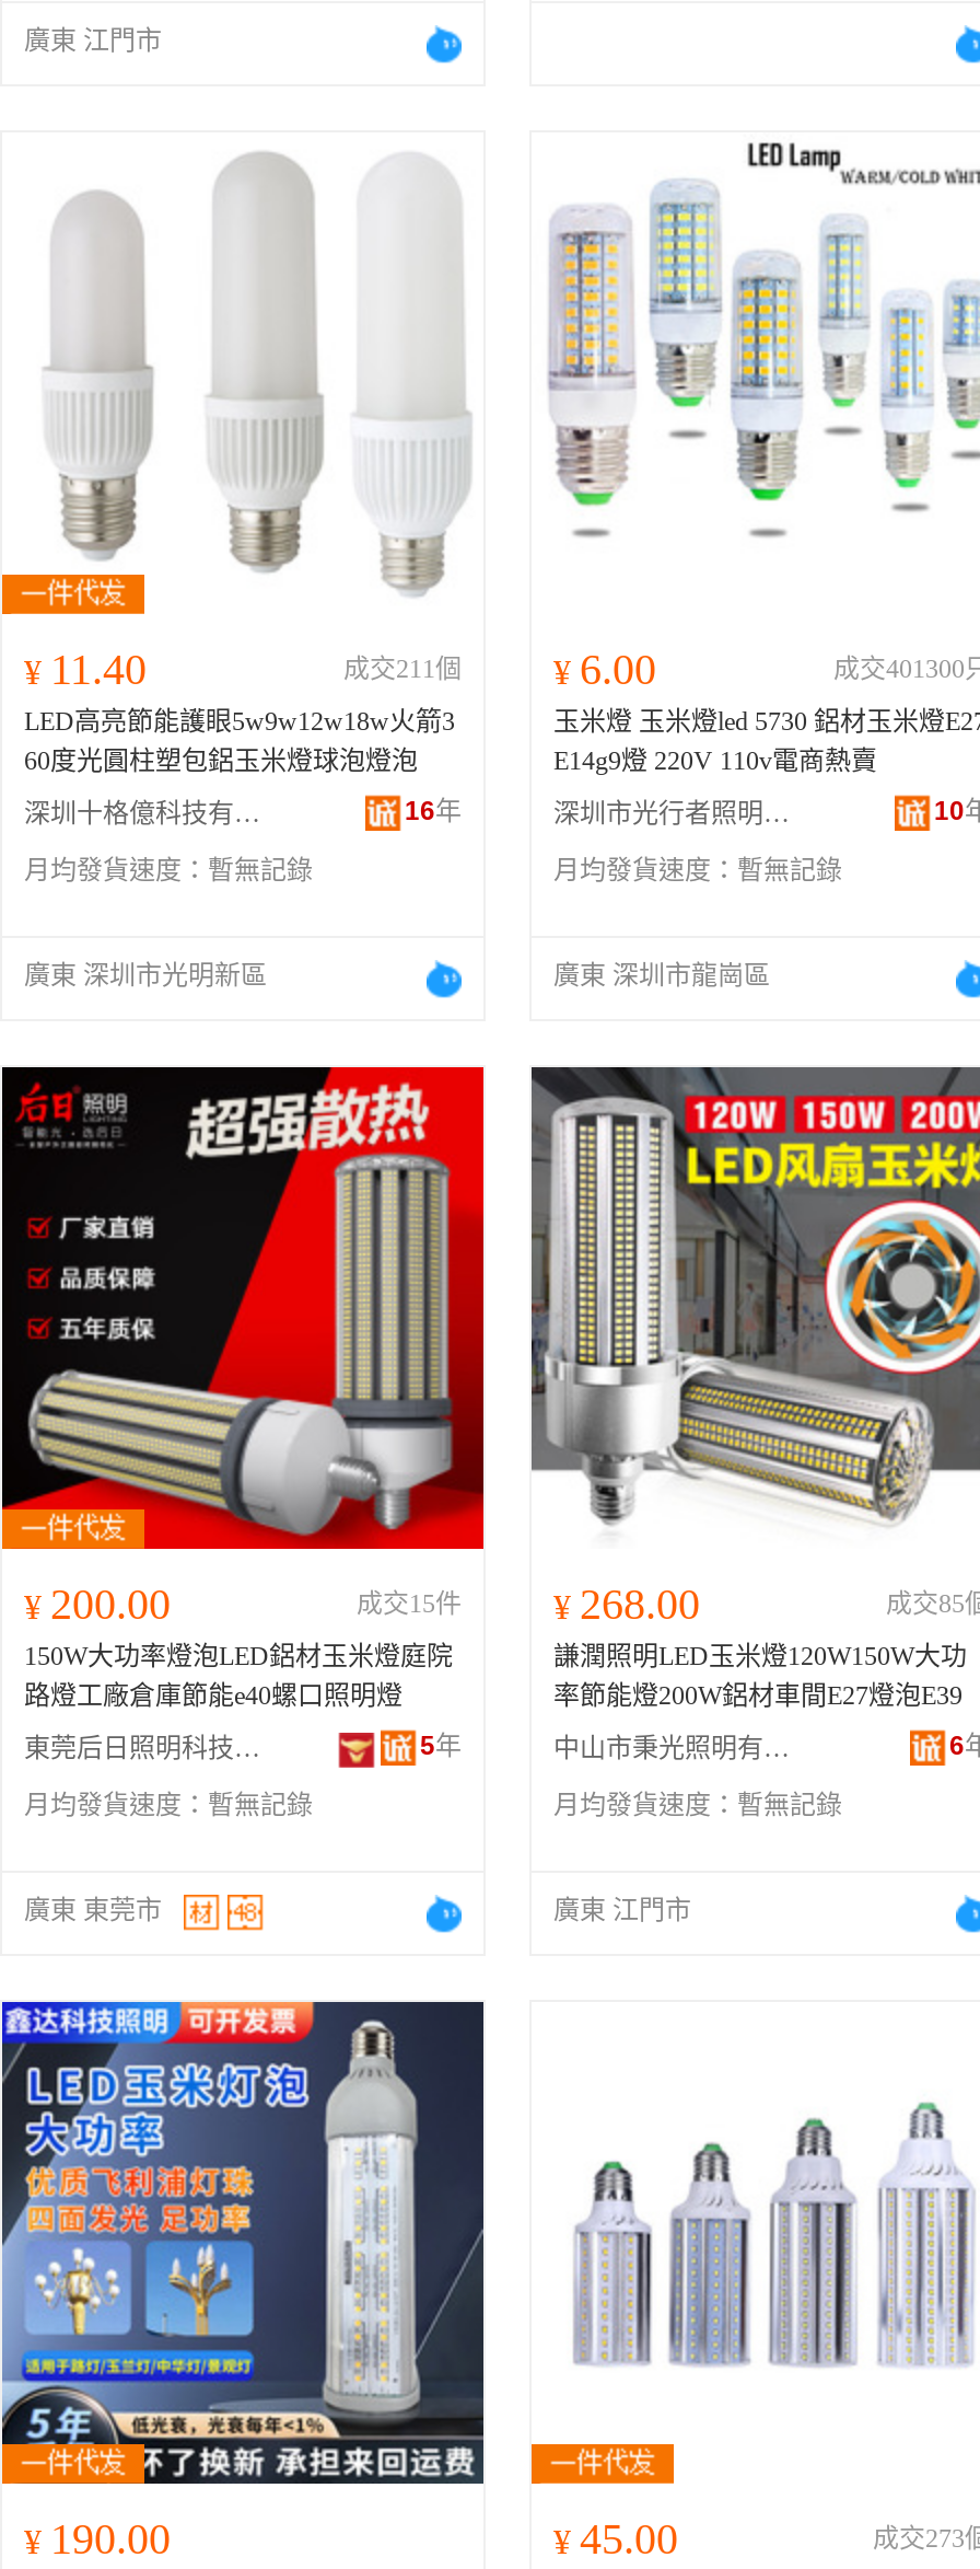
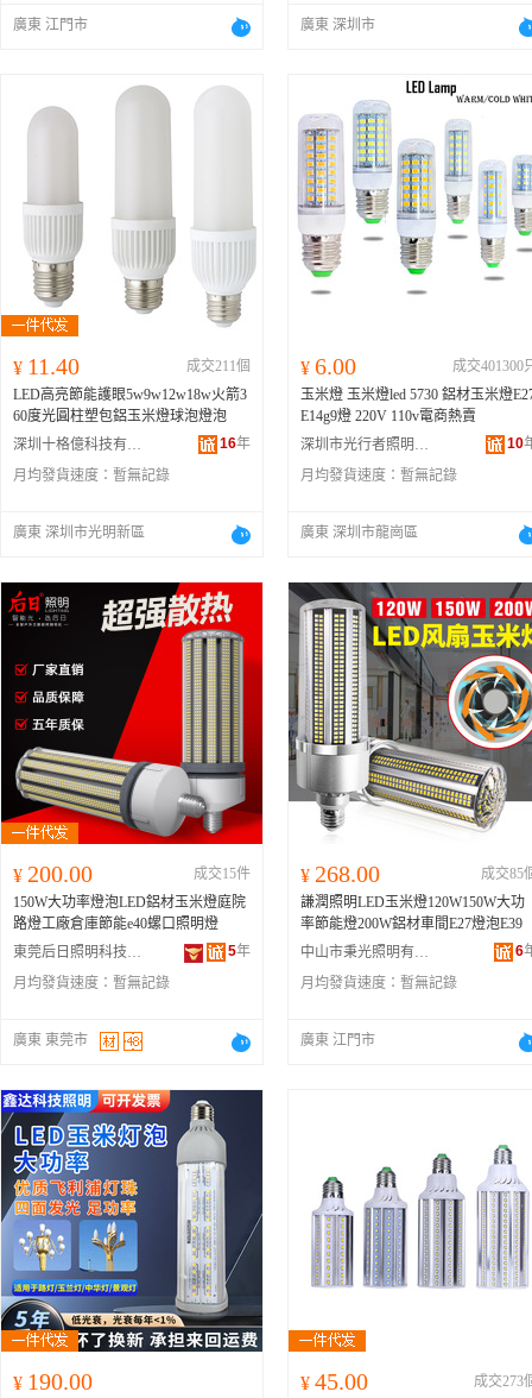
none -> [300,17,375,33] 廣東 深圳市

